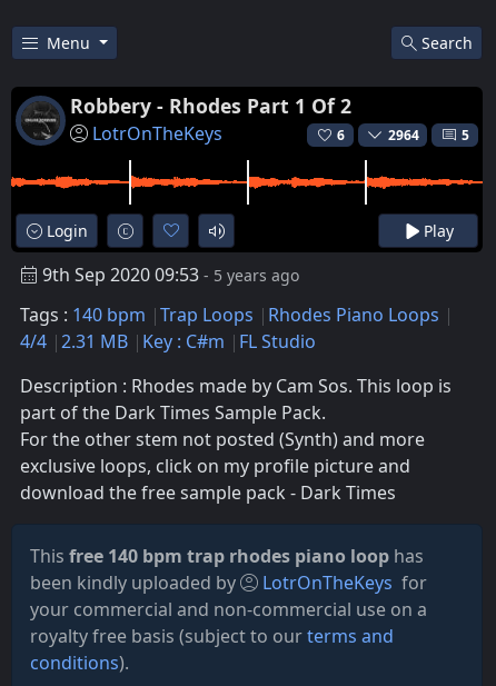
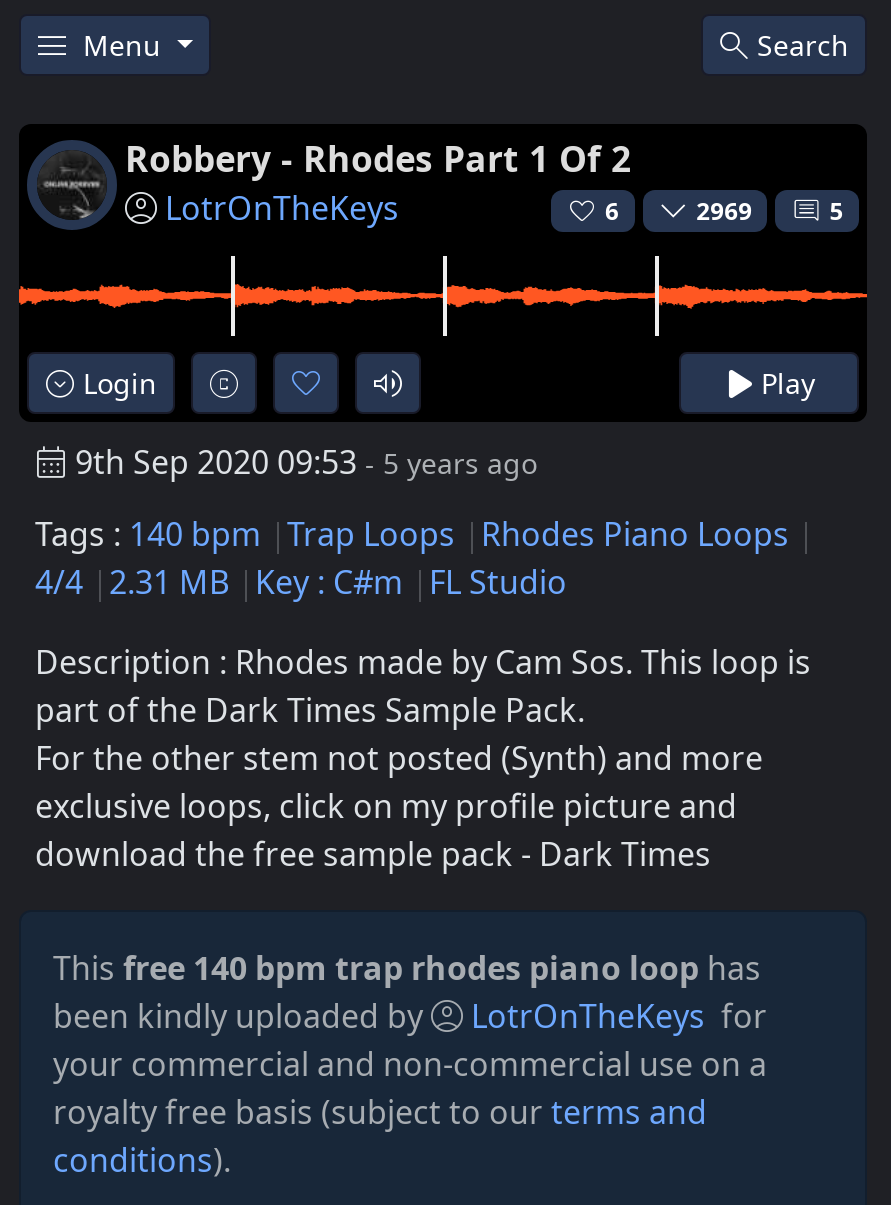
[388,126,419,145] 2964 -> [696,194,752,228] 2969

